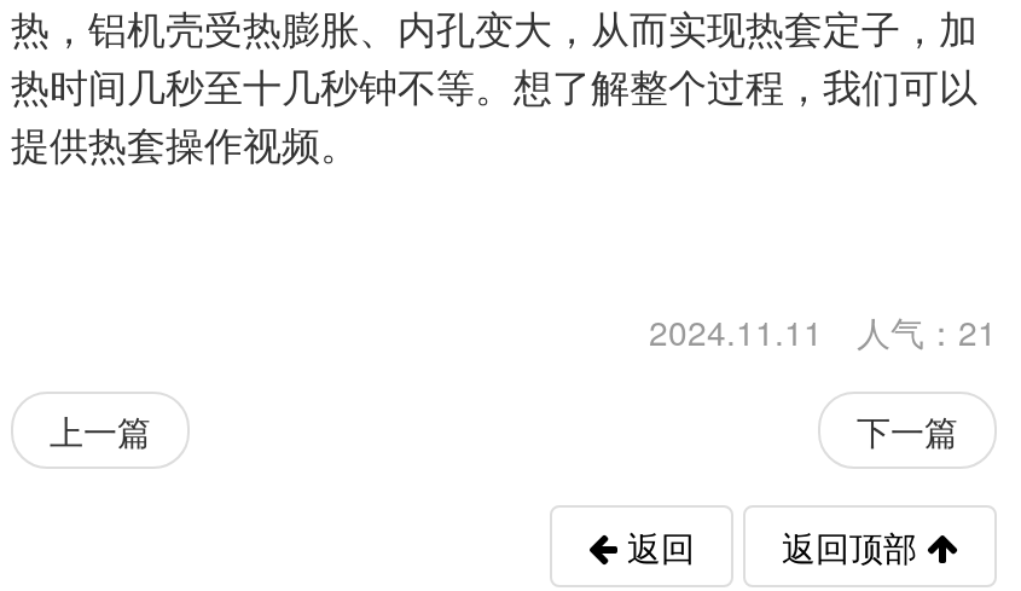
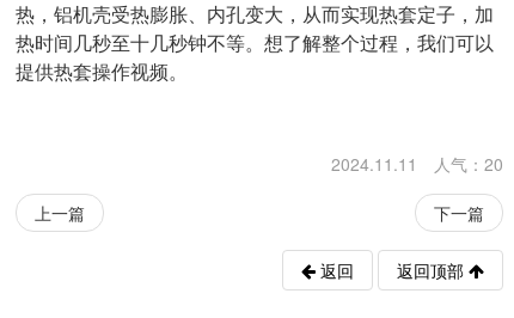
[649,307,997,356] 2024.11.11 人气：21 -> [331,152,503,176] 2024.11.11 人气：20

